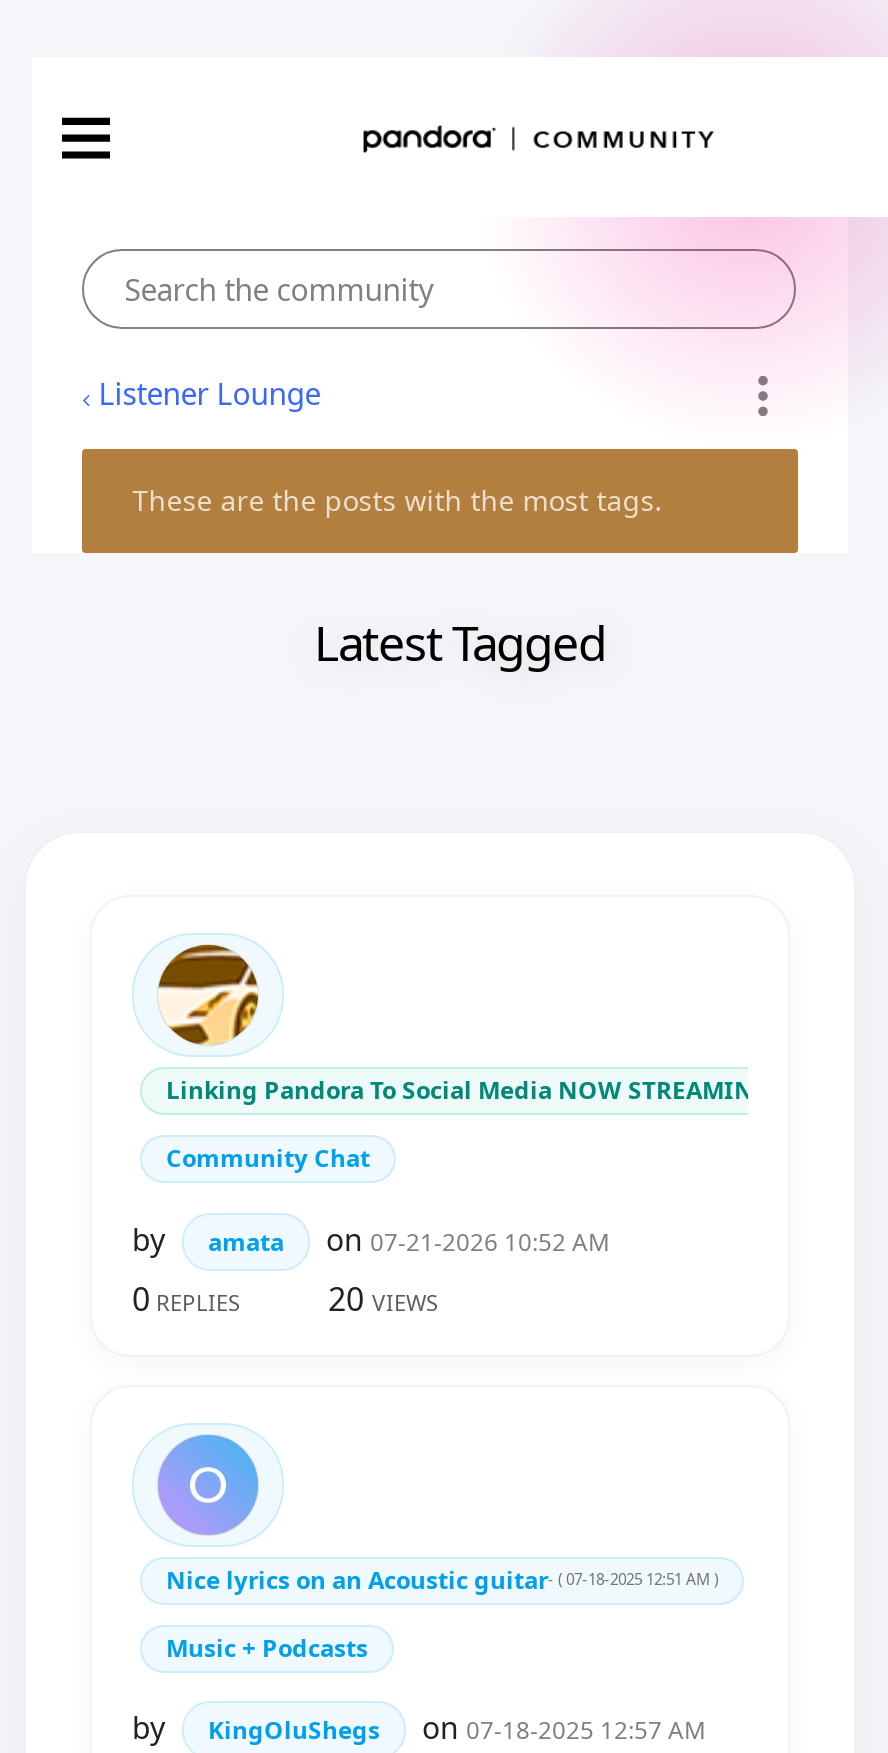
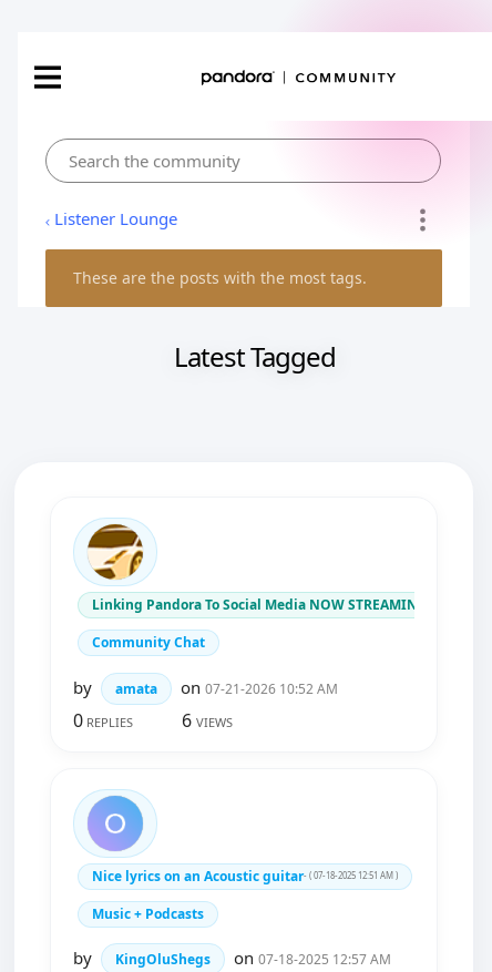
[328,1276,438,1320] 20 VIEWS -> [182,708,233,732] 6 VIEWS

